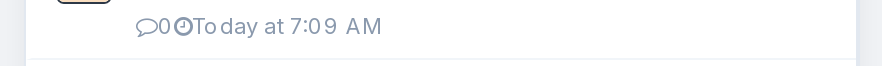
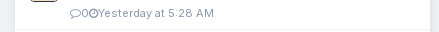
[192,12,382,40] Today at 7:09 AM -> [98,6,214,20] Yesterday at 5:28 AM

